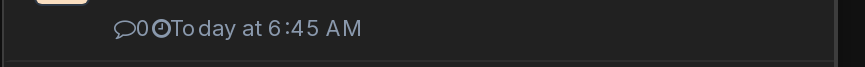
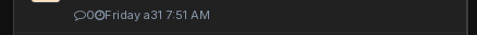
[136,14,362,42] 0 Today at 6:45 AM -> [86,7,210,22] 0 Friday a31 7:51 AM

